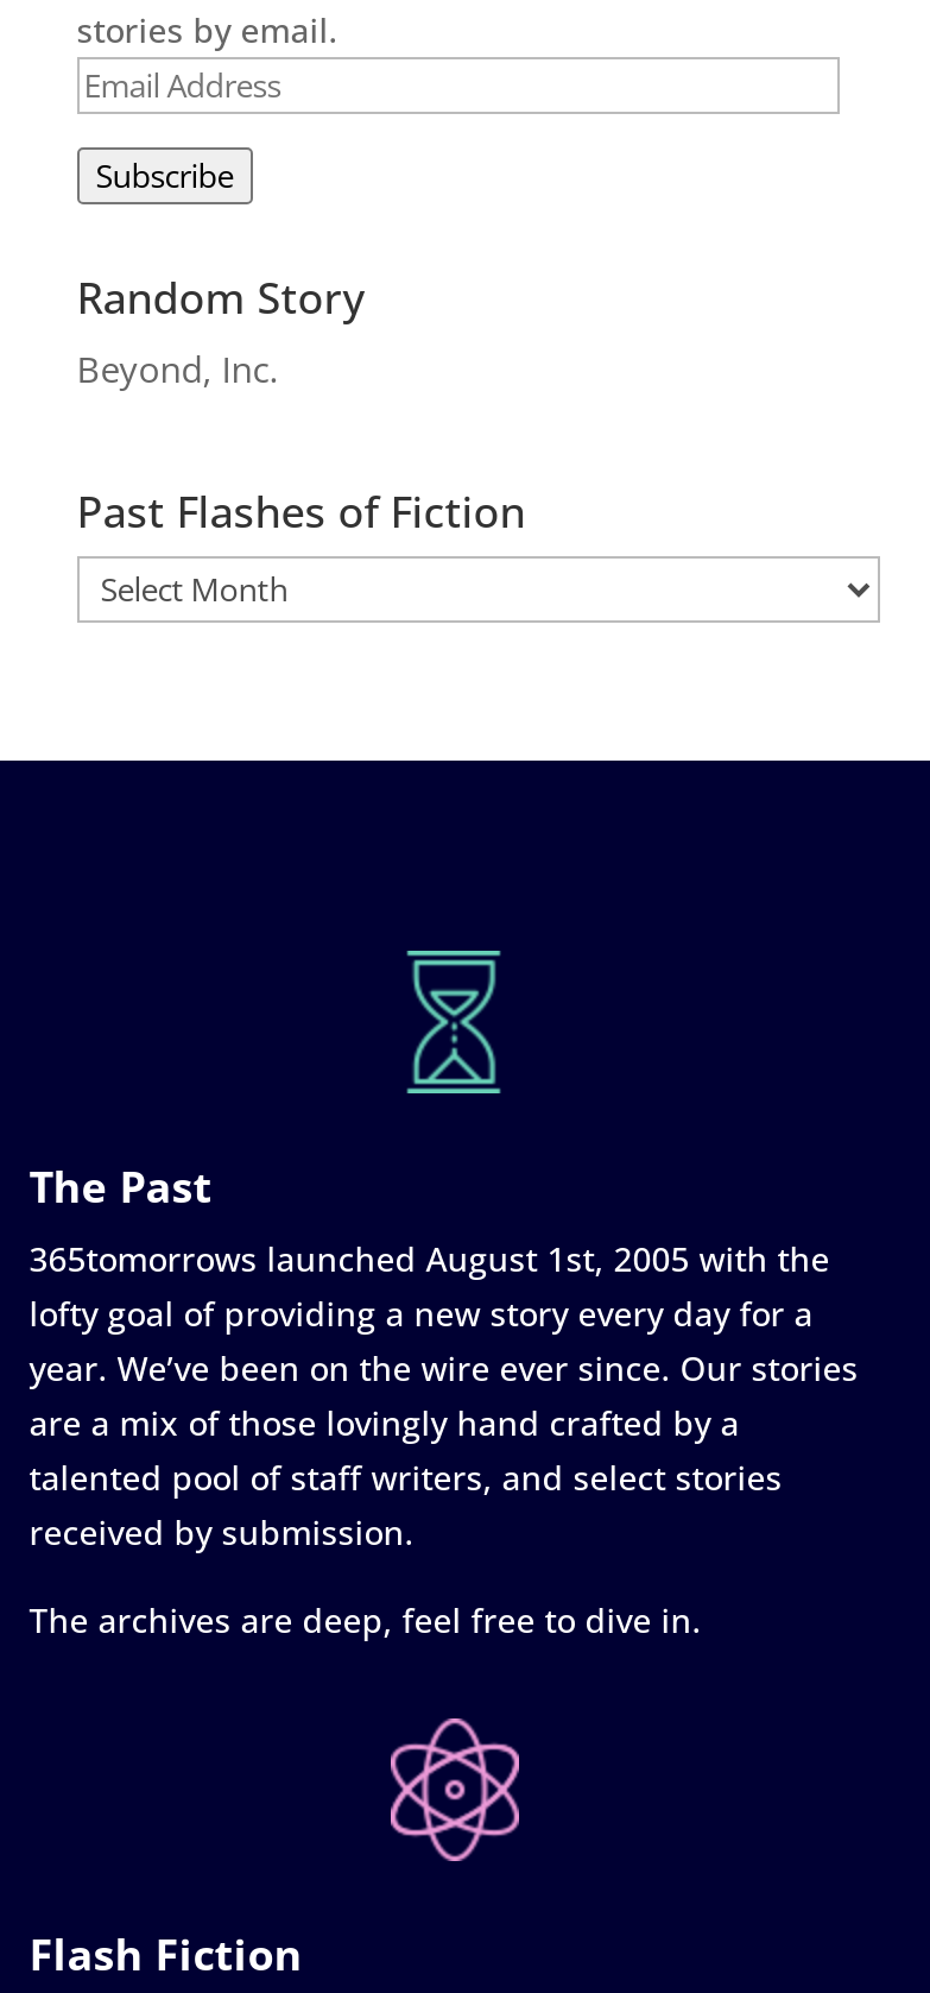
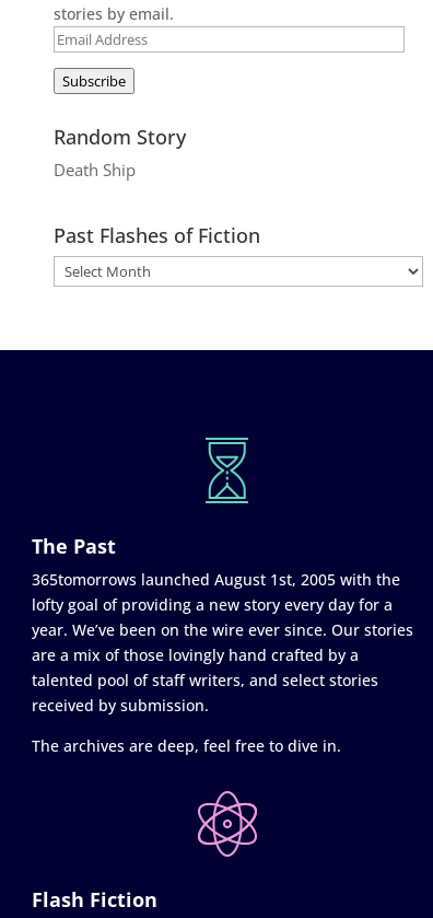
[77,344,279,391] Beyond, Inc. -> [53,158,135,180] Death Ship

